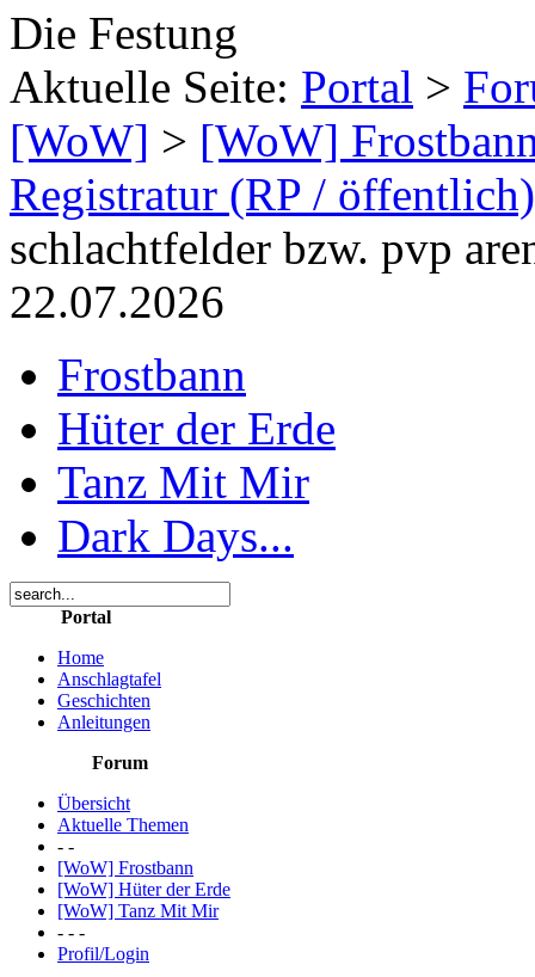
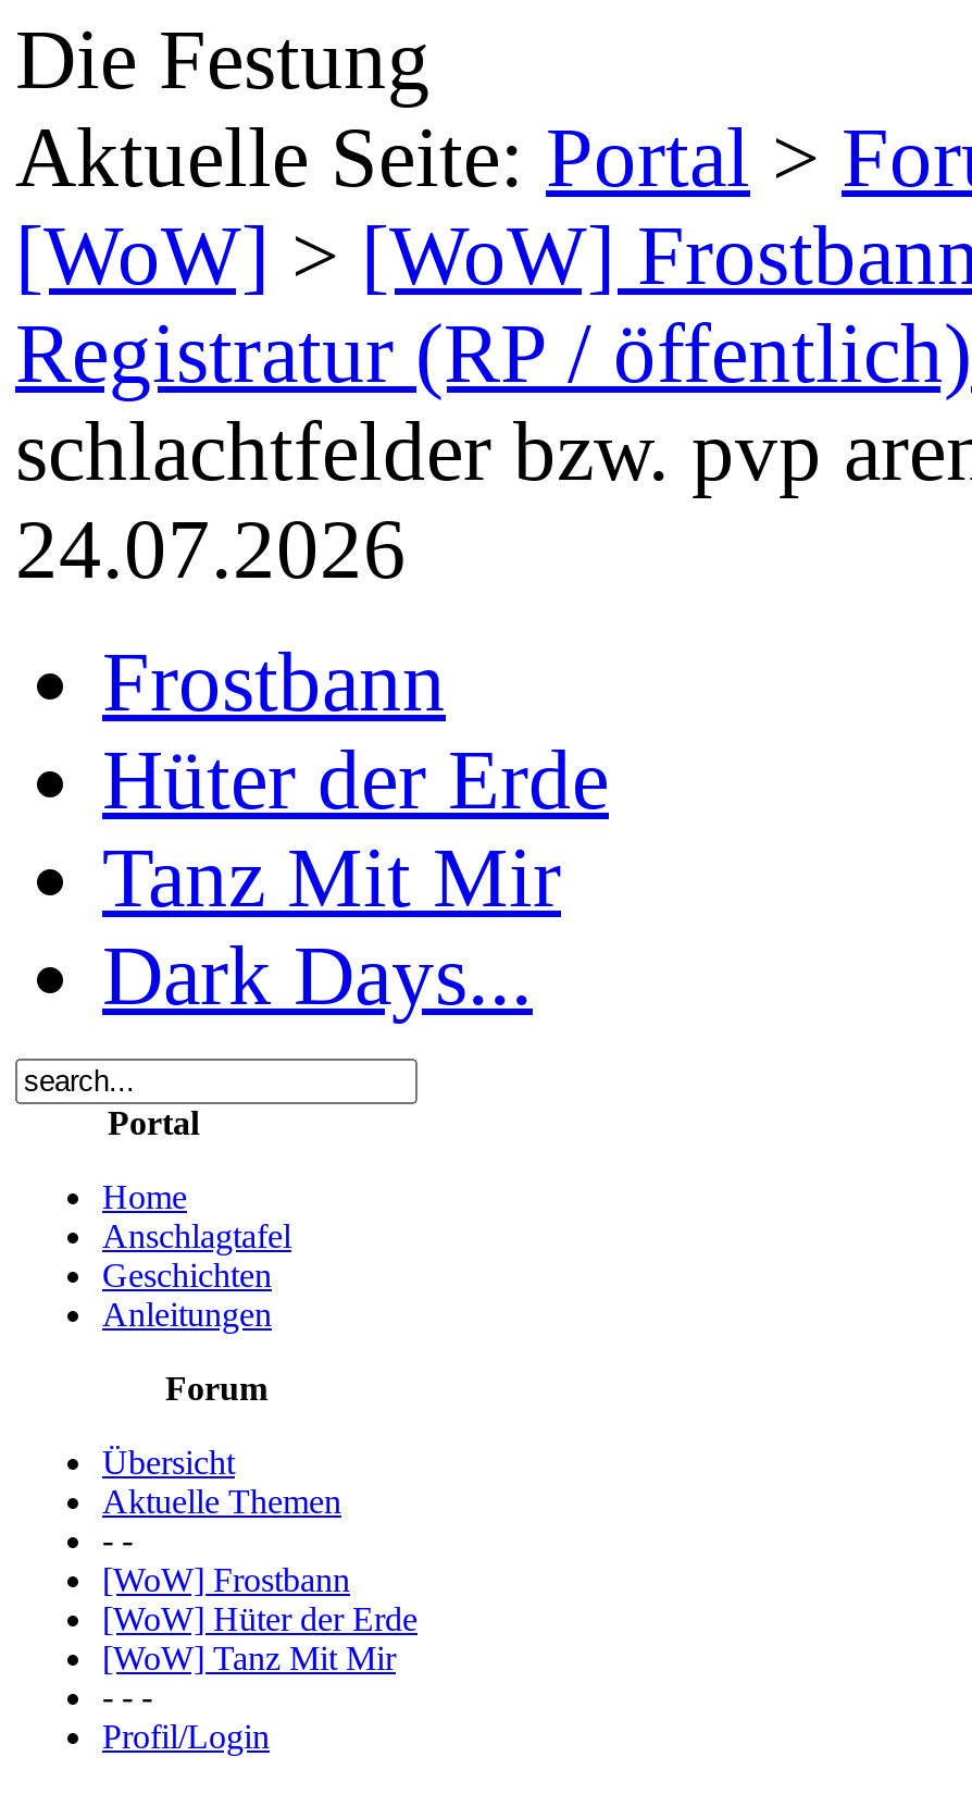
[10,276,225,327] 22.07.2026 -> [15,502,407,595] 24.07.2026

